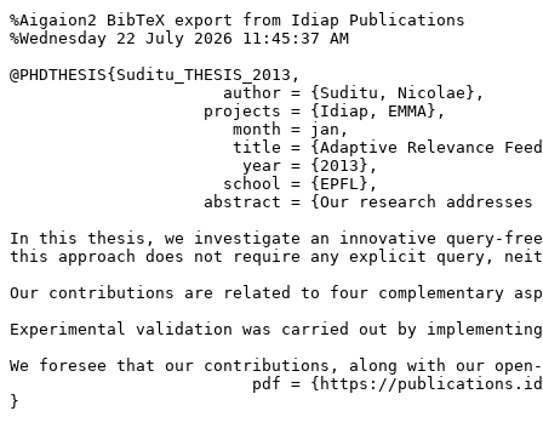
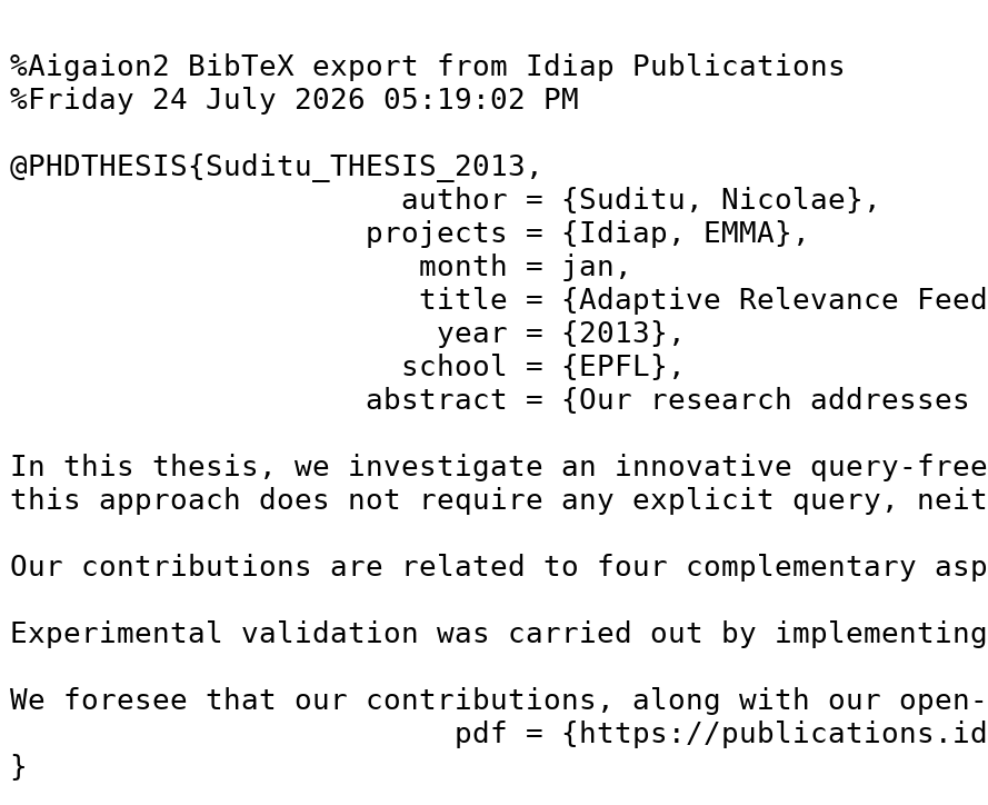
[10,29,349,47] %Wednesday 22 July 2026 11:45:37 AM -> [10,82,579,116] %Friday 24 July 2026 05:19:02 PM

